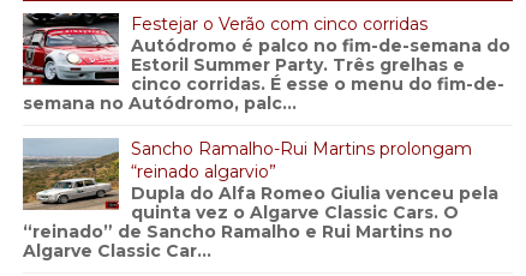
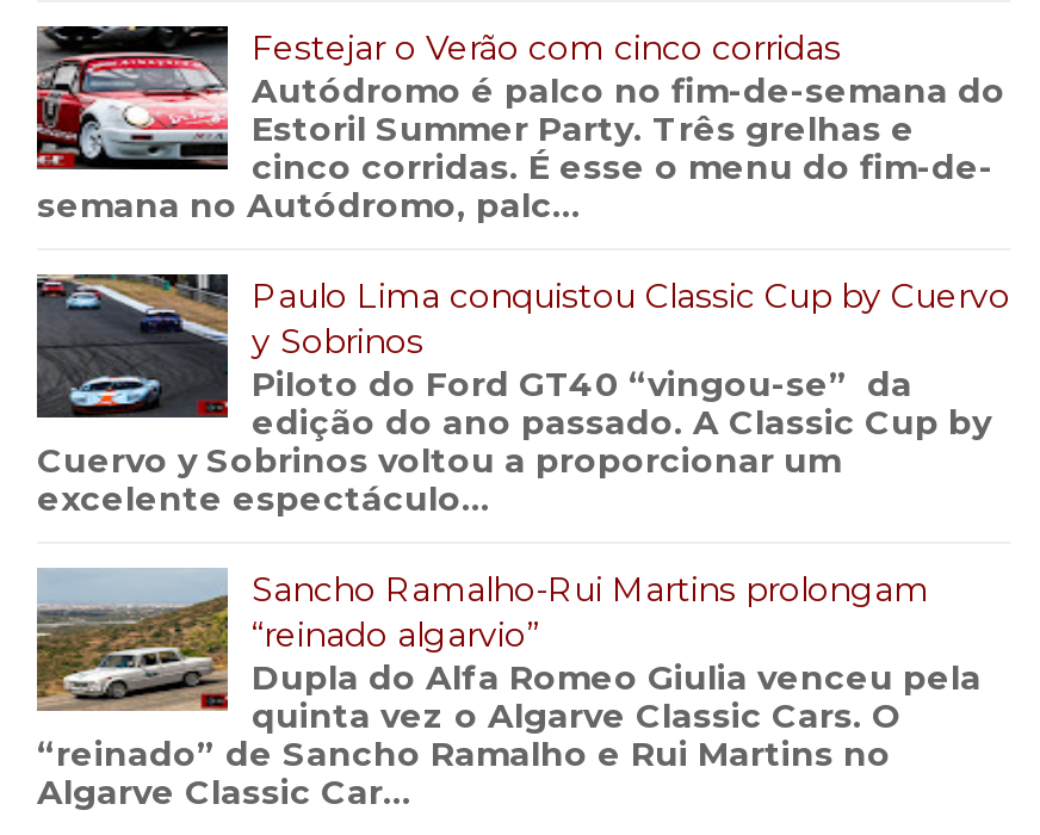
none -> [35,272,1010,520] [image] | Paulo Lima conquistou Classic Cup by Cuervo | y Sobrinos | Piloto do Ford GT40 “vingou-se” da | edição do ano passado. A Classic Cup by | Cuervo y Sobrinos voltou a proporcionar um | excelente espectáculo...

